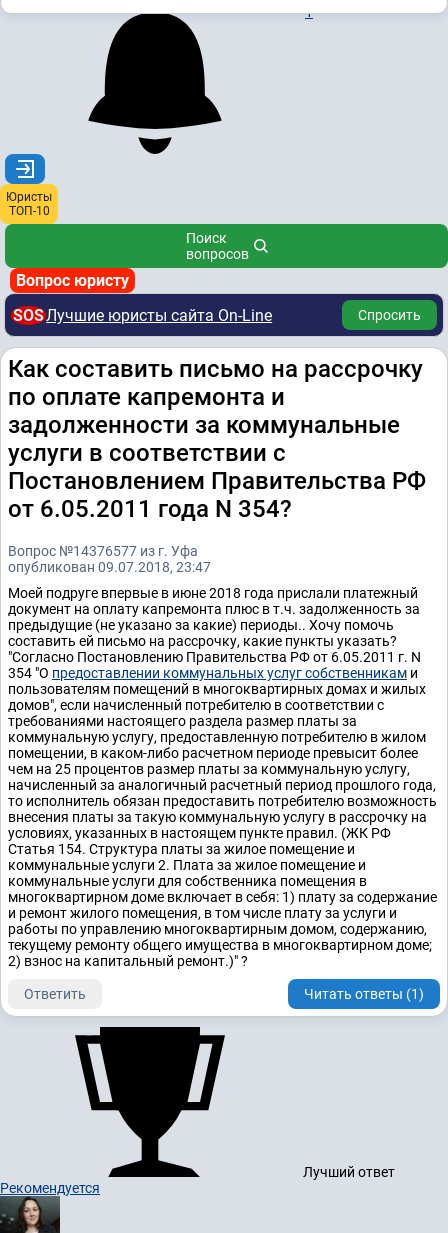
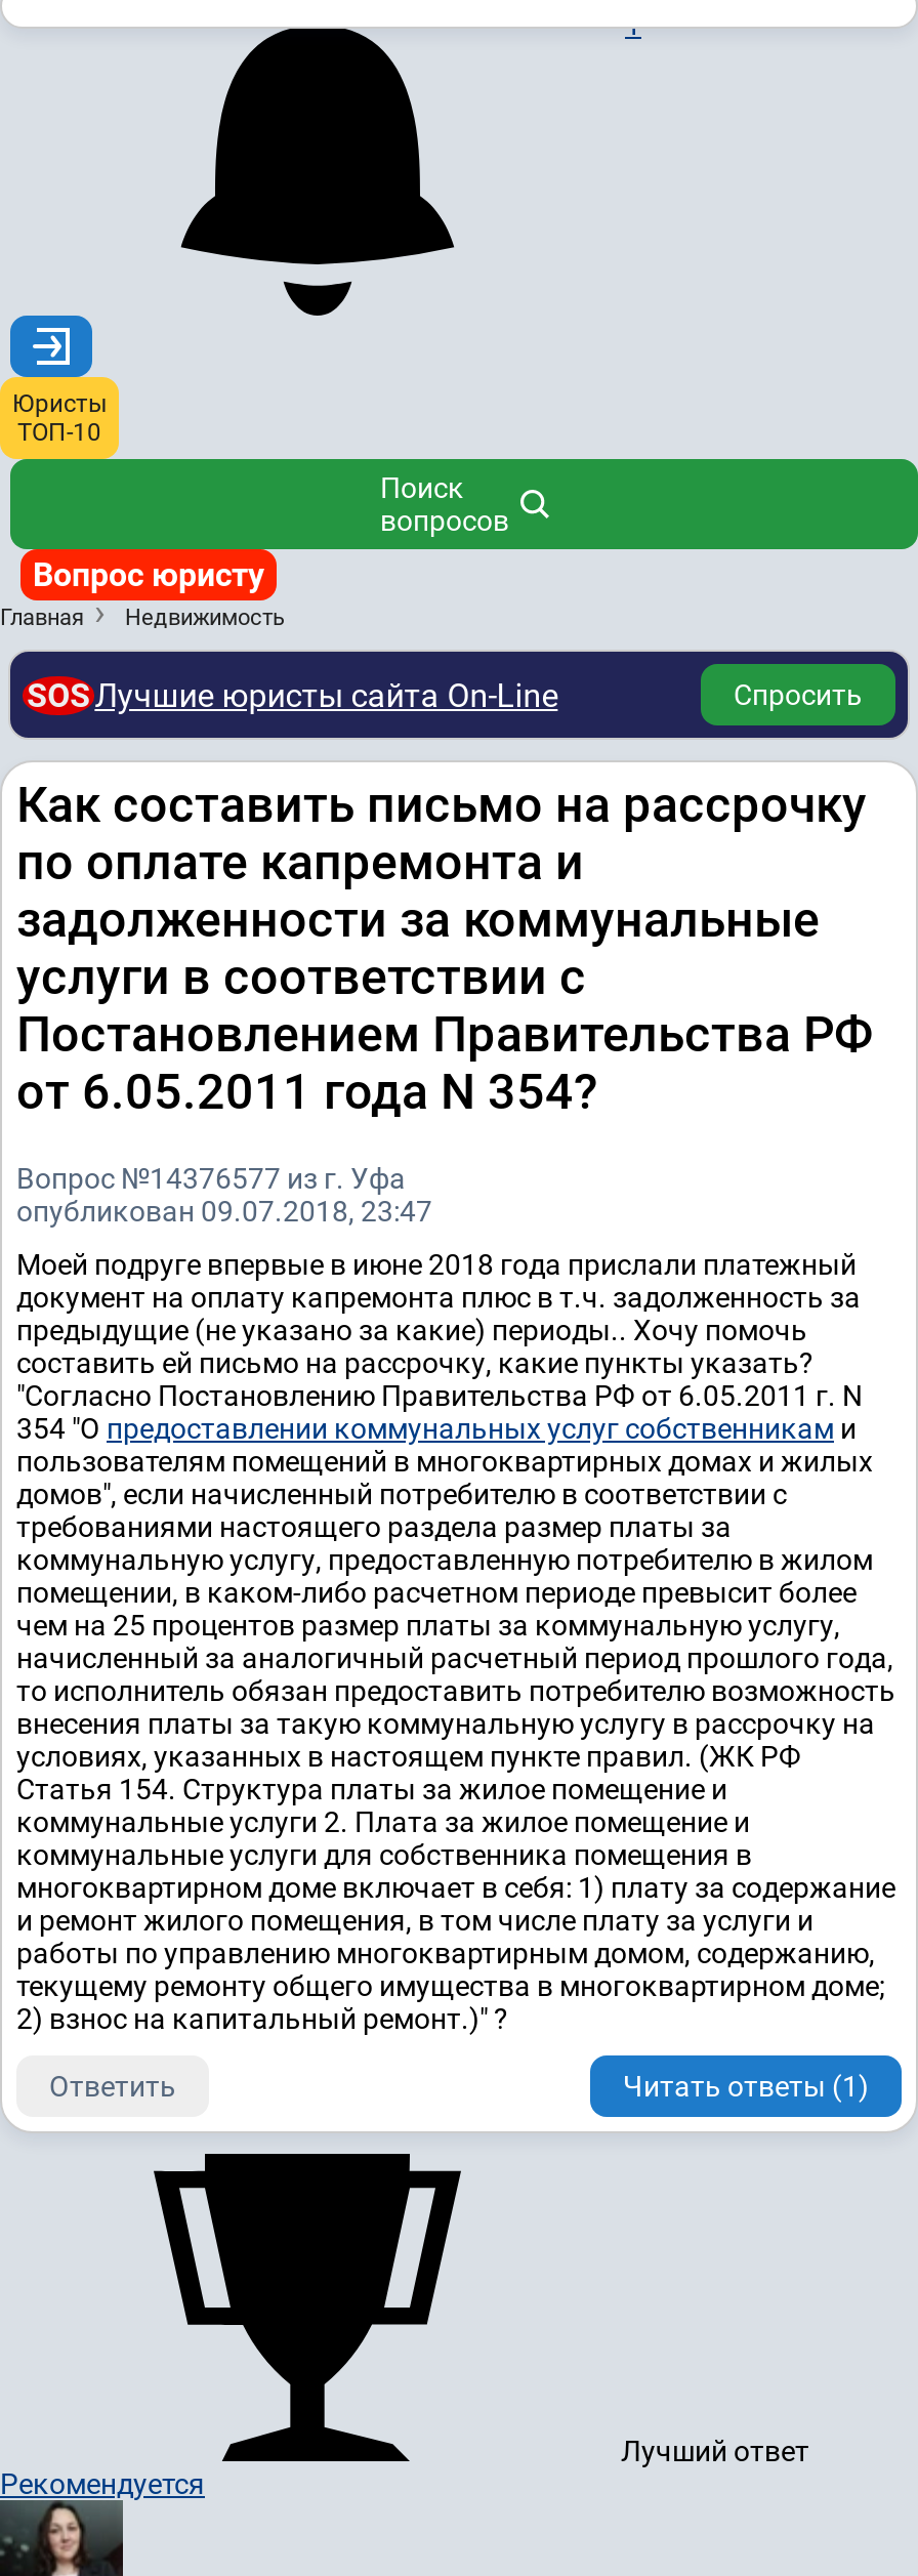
none -> [0,605,285,631] Главная | Недвижимость

